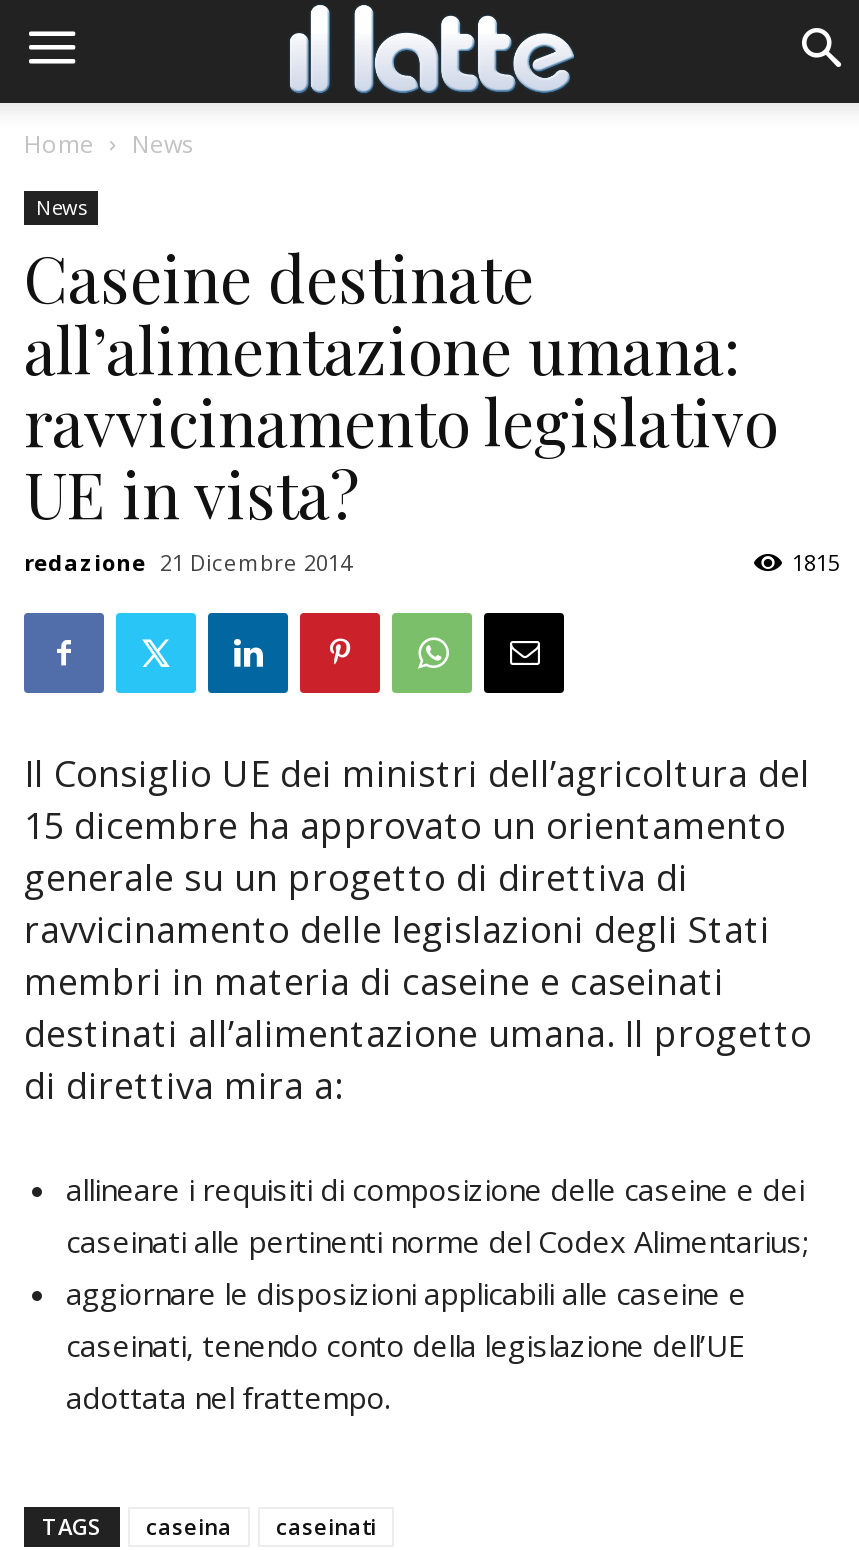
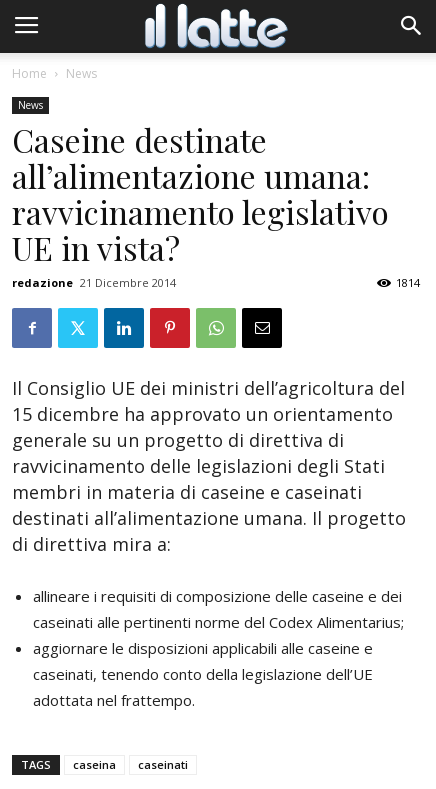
[792,547,840,577] 1815 -> [396,275,420,290] 1814

